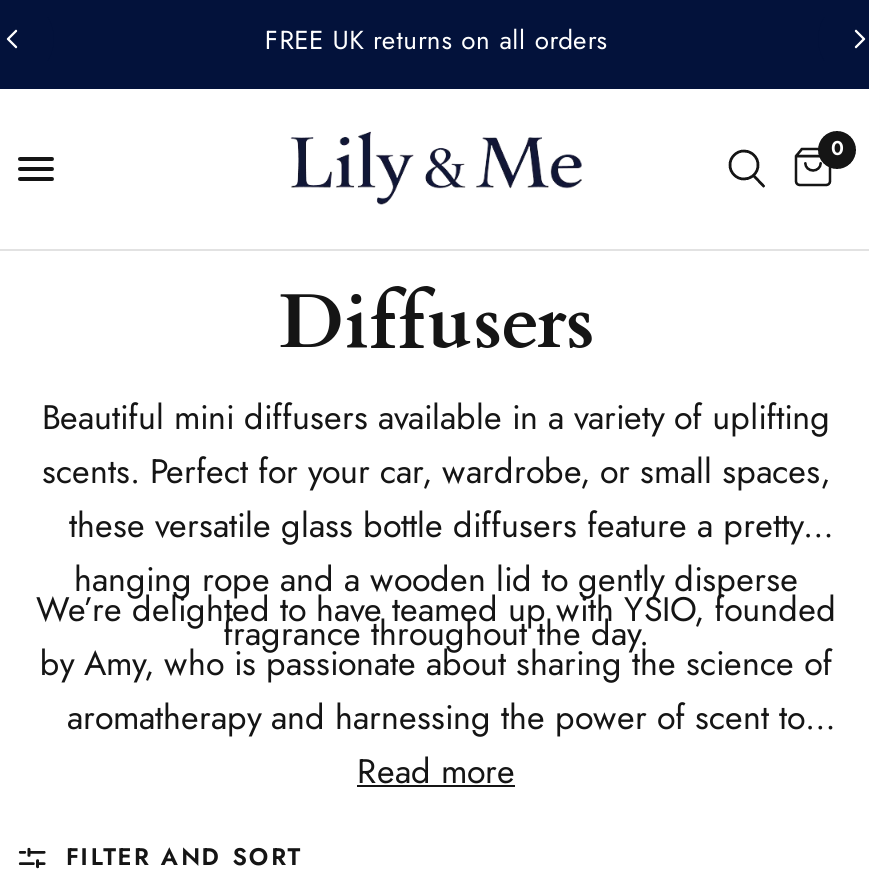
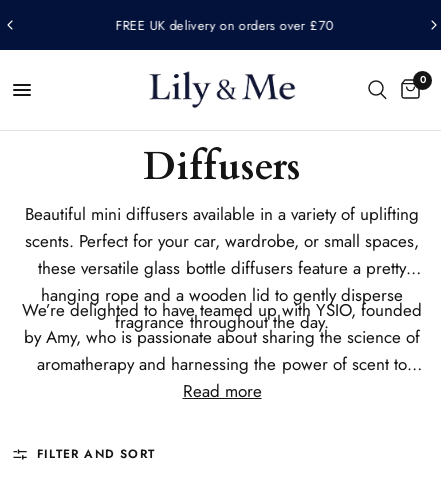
[265,20,607,58] FREE UK returns on all orders -> [113,15,332,34] FREE UK delivery on orders over £70

